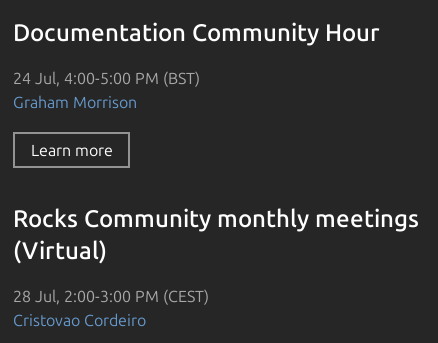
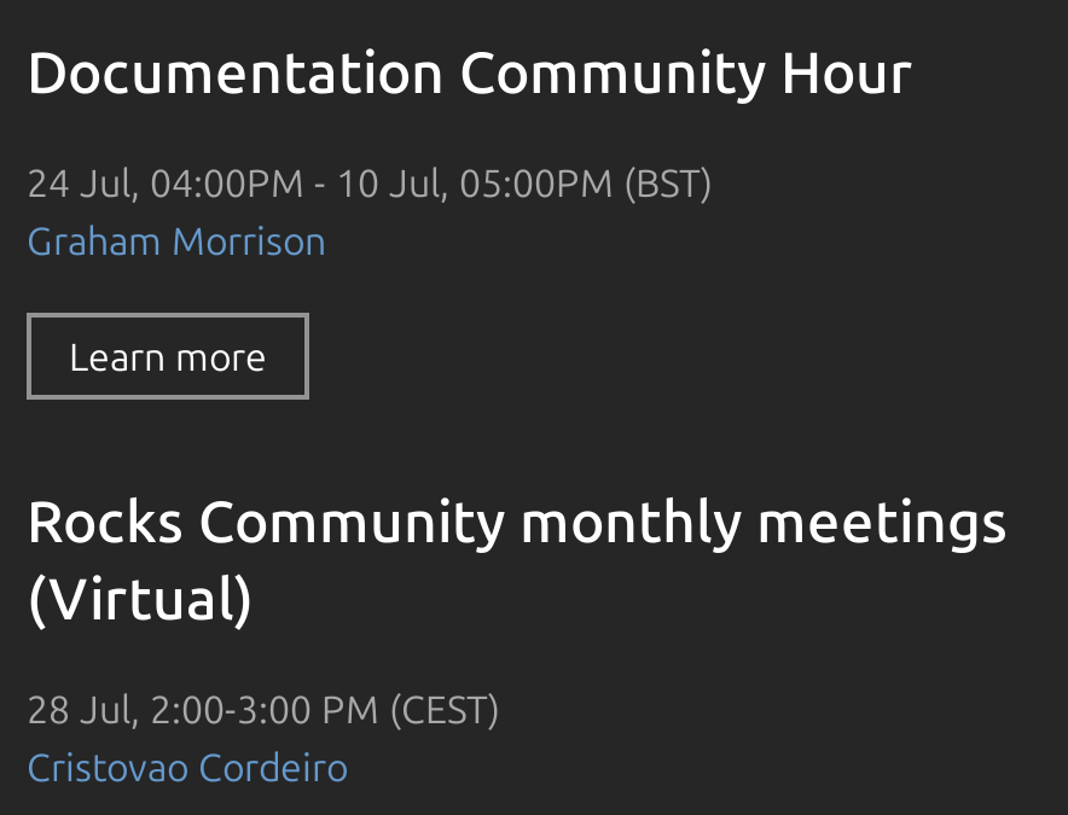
[13,69,200,87] 24 Jul, 4:00-5:00 PM (BST) -> [27,161,713,204] 24 Jul, 04:00PM - 10 Jul, 05:00PM (BST)

